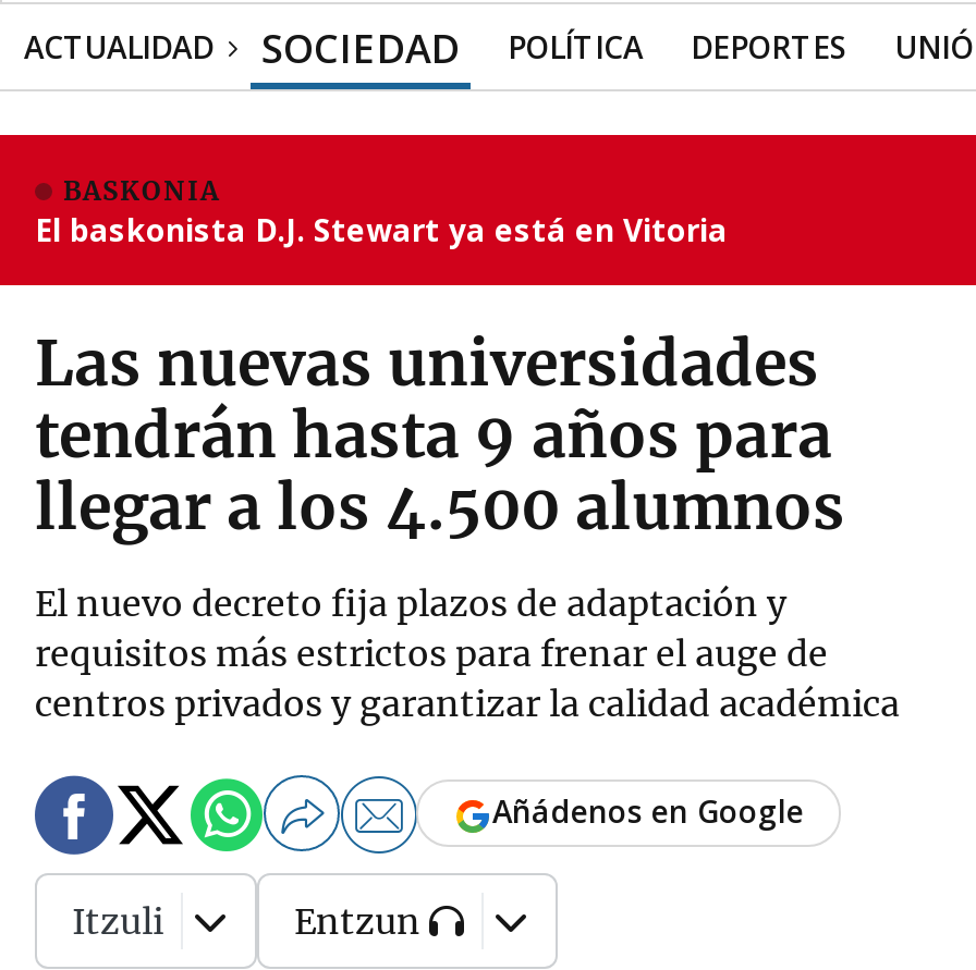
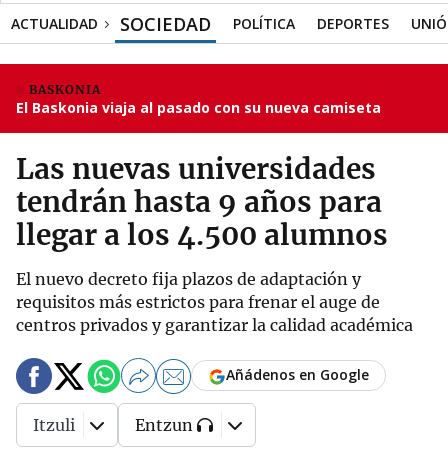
[35,209,728,250] El baskonista D.J. Stewart ya está en Vitoria -> [16,98,381,117] El Baskonia viaja al pasado con su nueva camiseta

